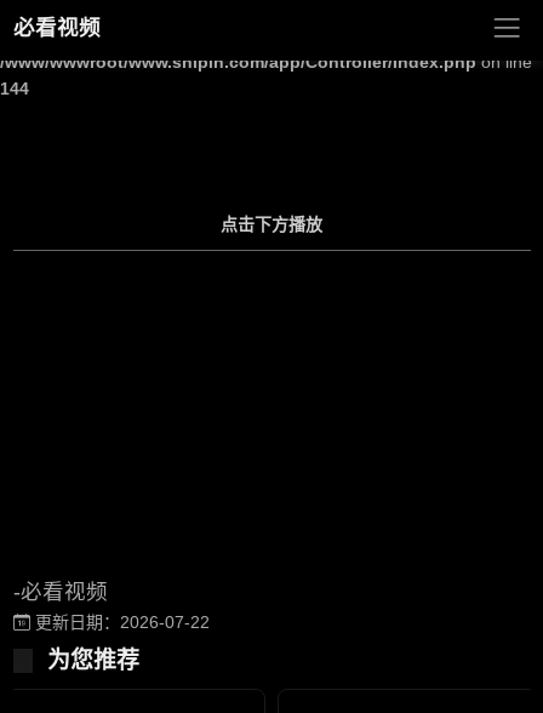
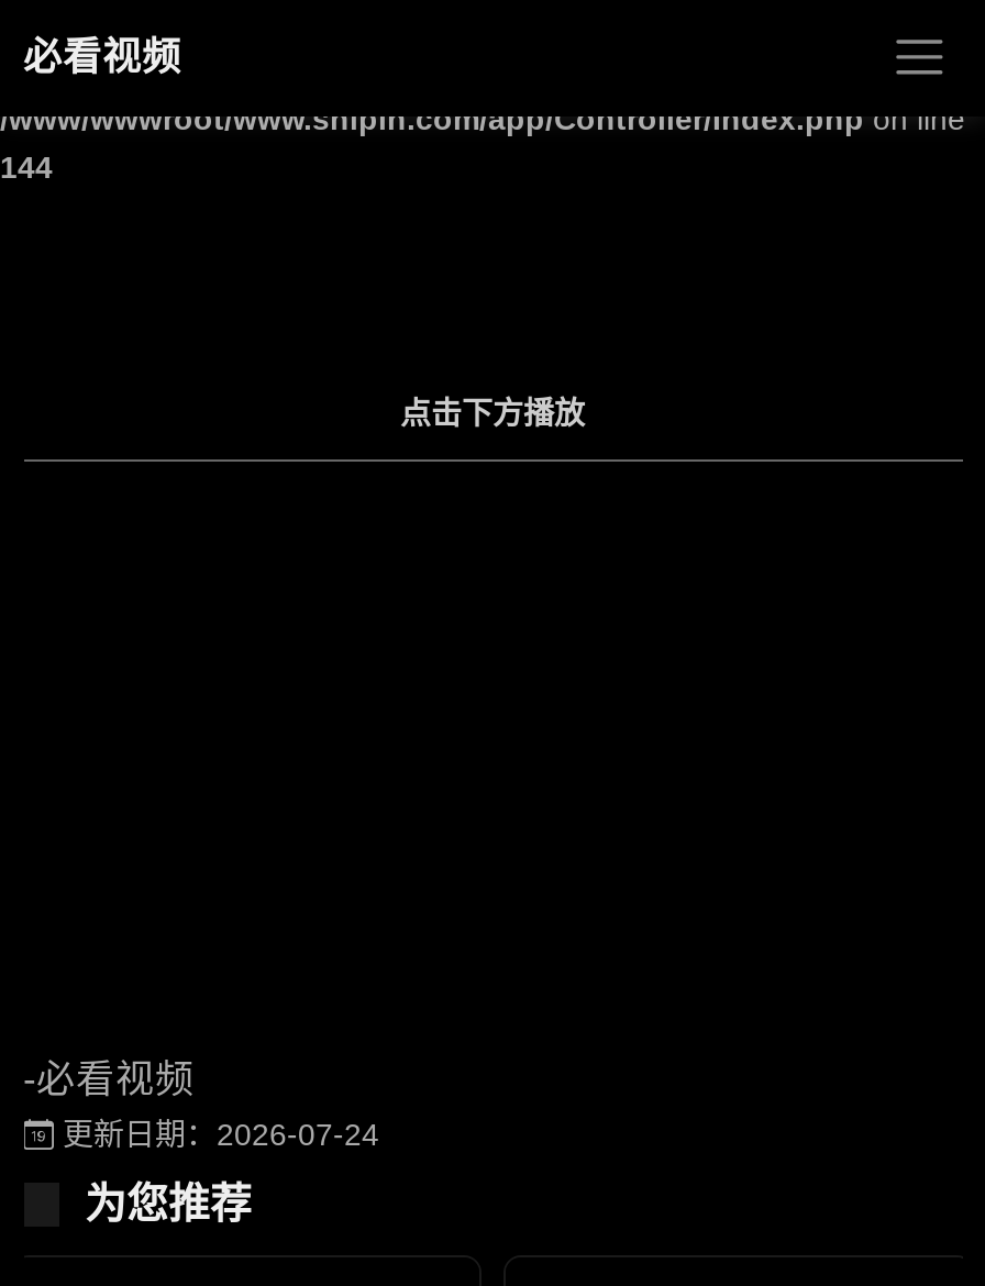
[30,612,209,632] 更新日期：2026-07-22 -> [54,1117,379,1152] 更新日期：2026-07-24

